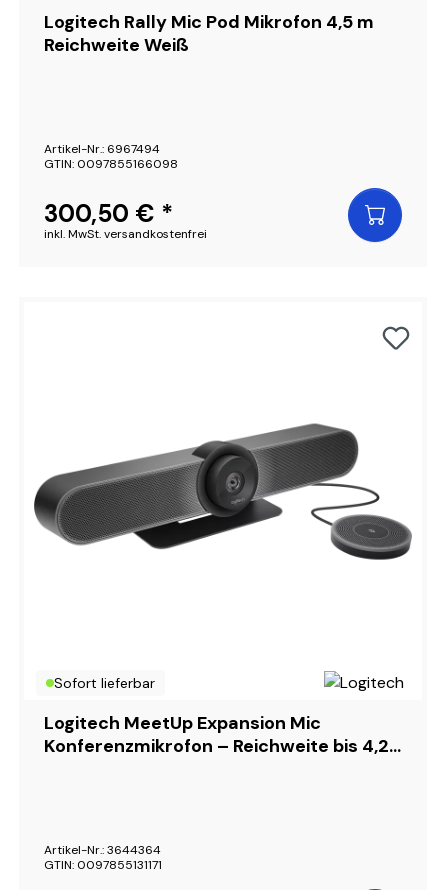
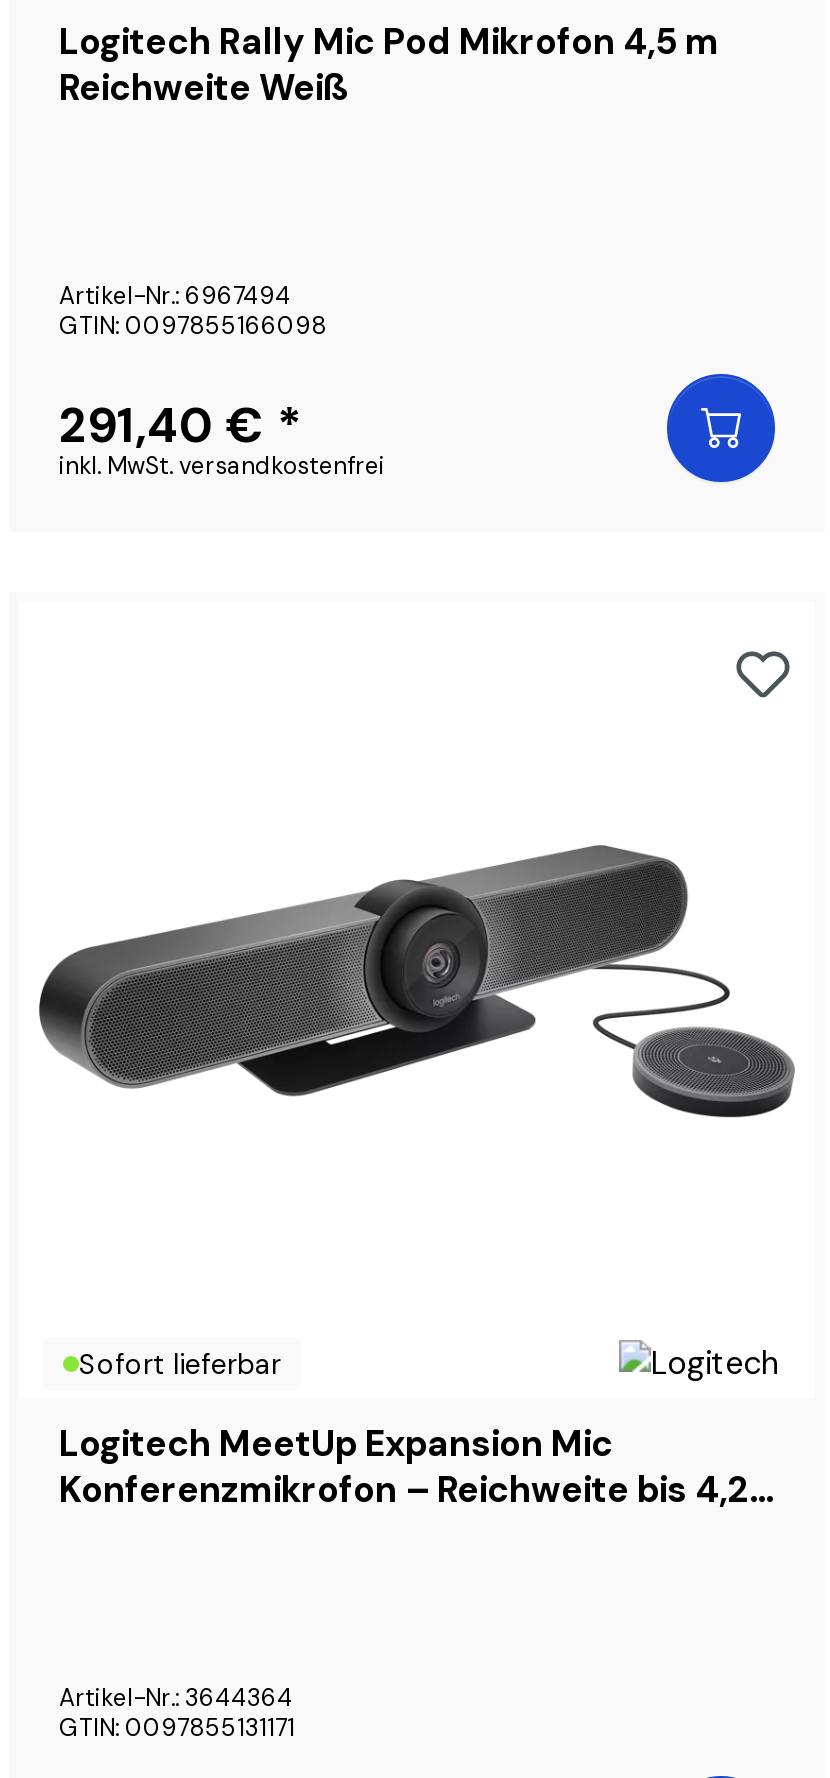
[44,198,173,229] 300,50 € * -> [59,394,301,456] 291,40 € *

